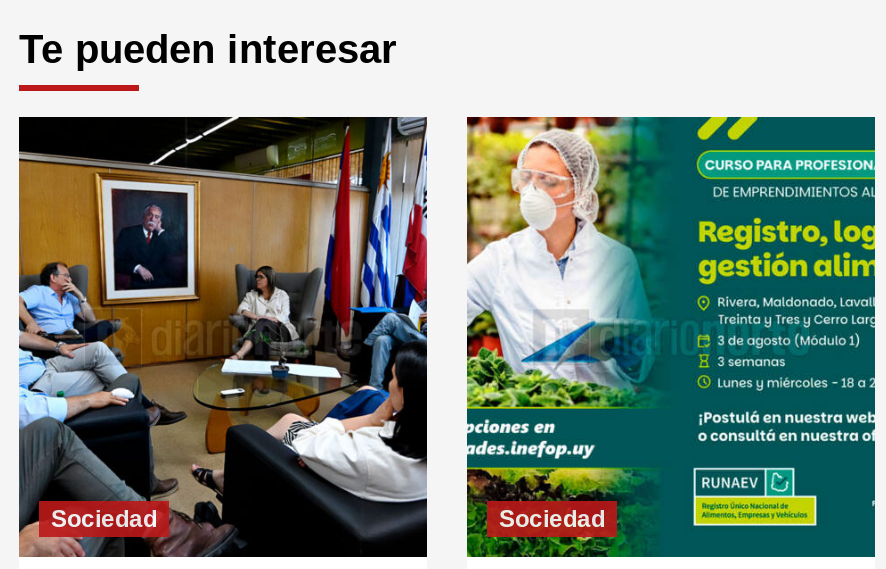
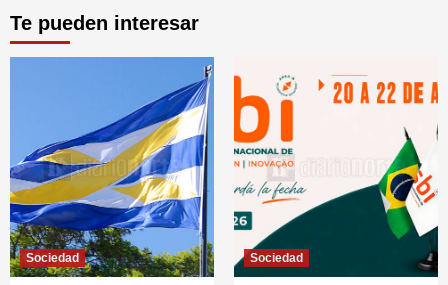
[17,115,429,559] [image] -> [9,56,215,278] [image]
[465,115,877,557] [image] -> [233,57,439,277] [image]

